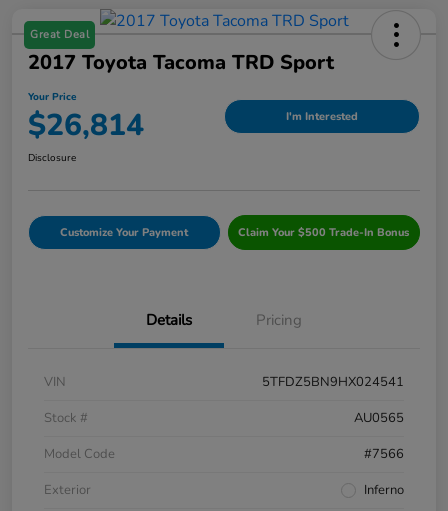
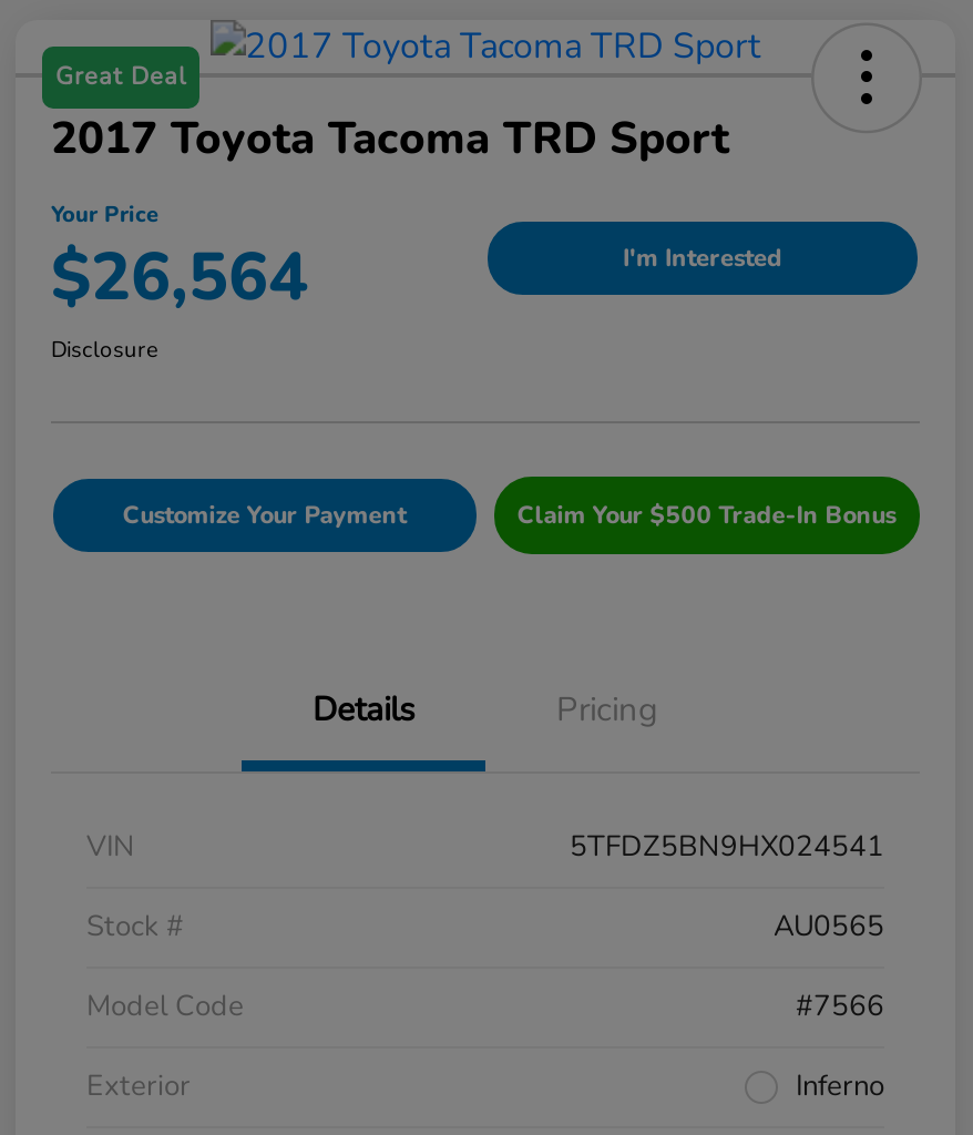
[28,105,144,146] $26,814 -> [51,233,308,324] $26,564

